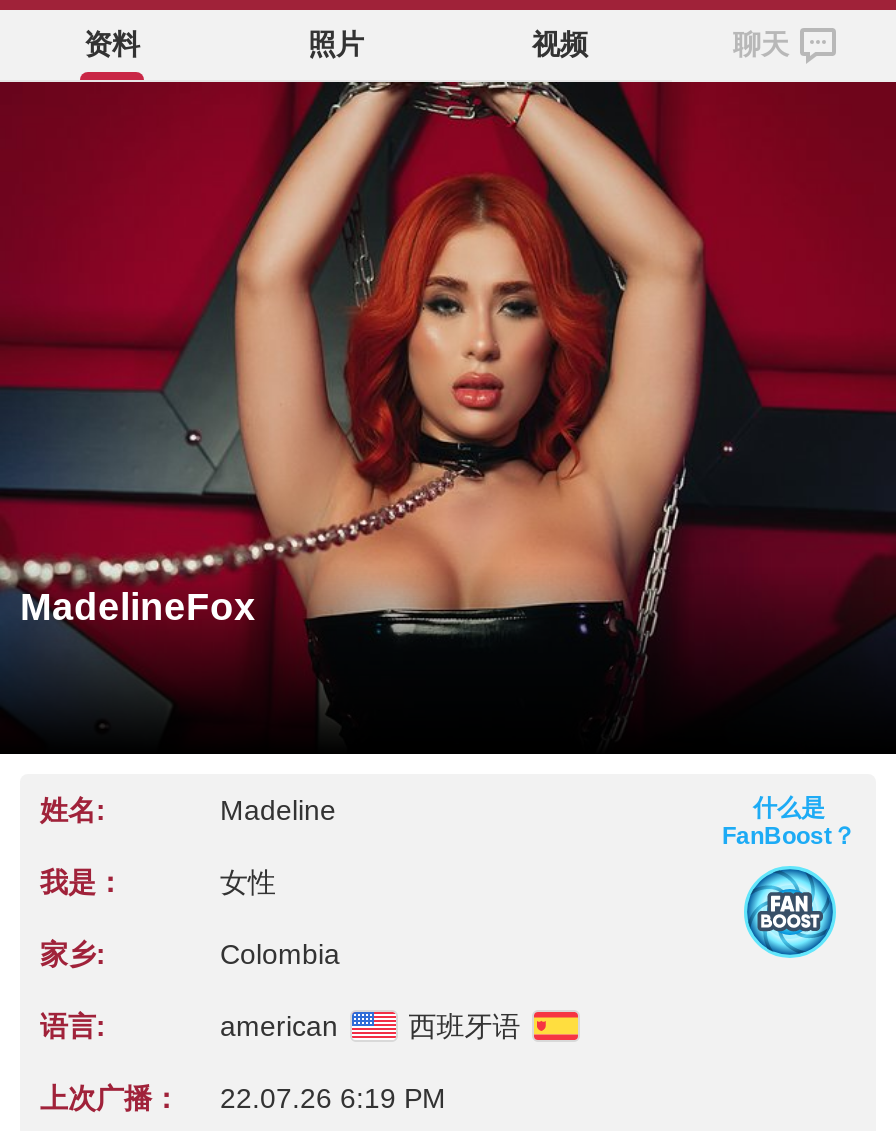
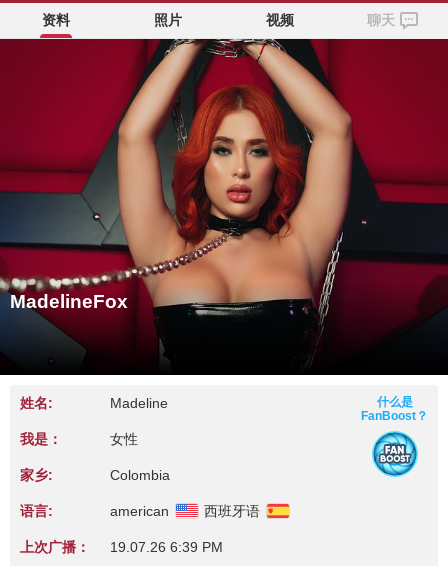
[40,1082,446,1114] 上次广播： 22.07.26 6:19 PM -> [20,539,223,555] 上次广播： 19.07.26 6:39 PM

